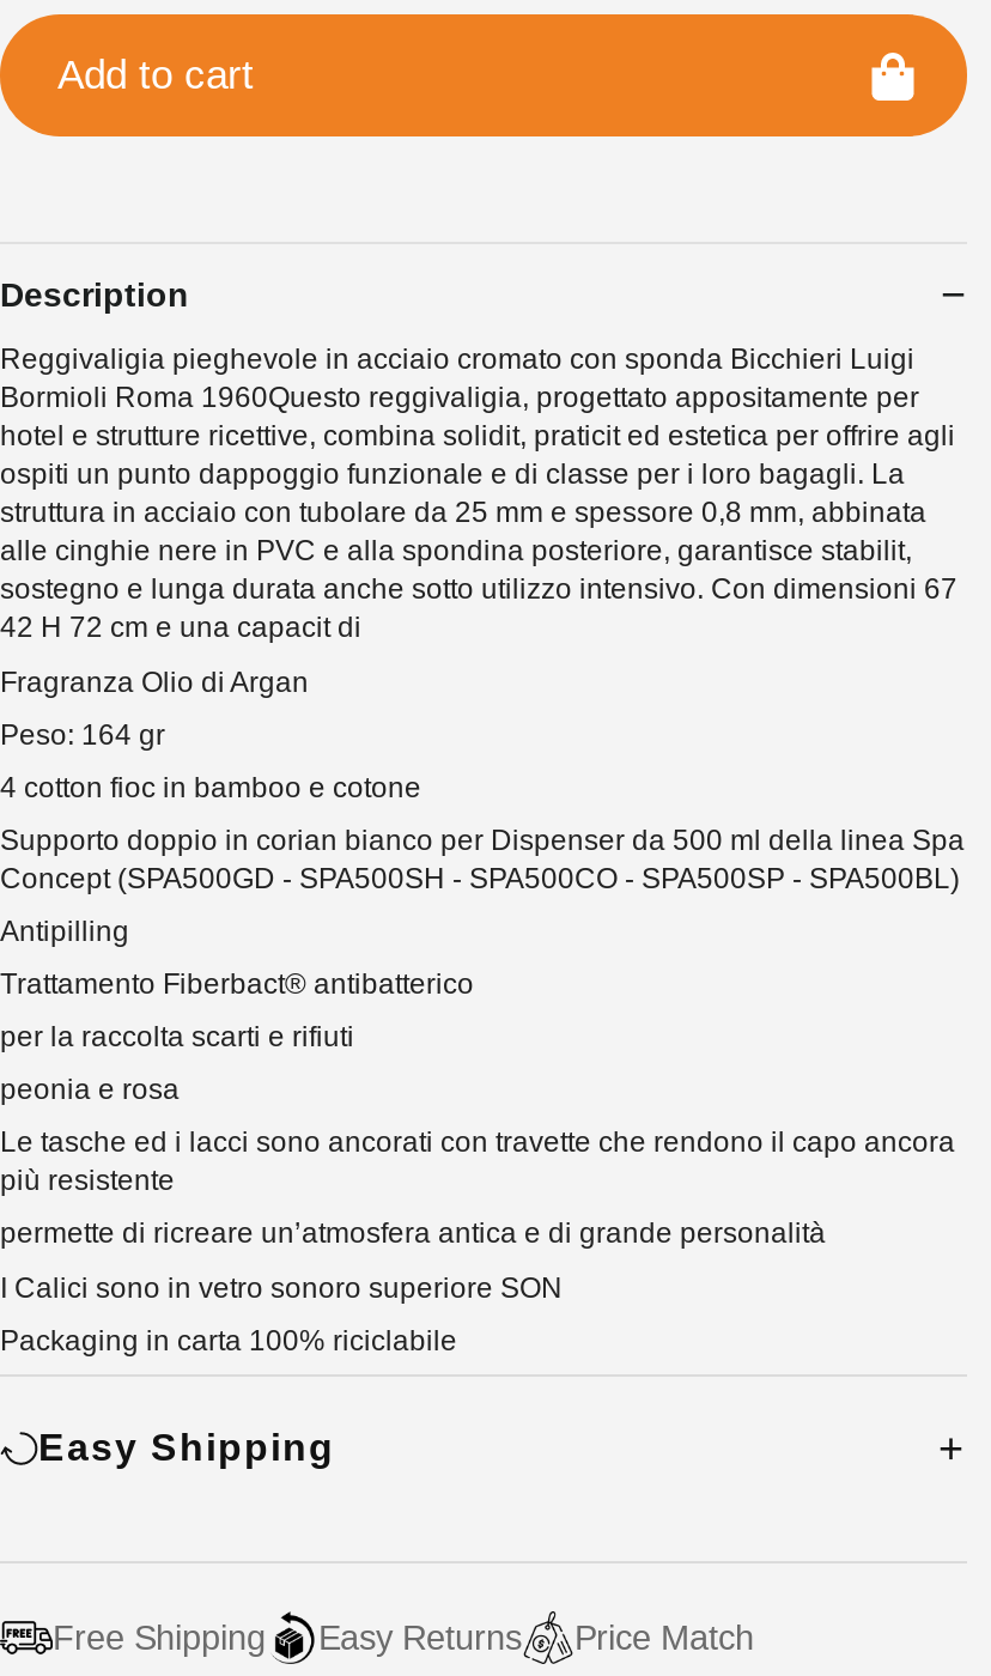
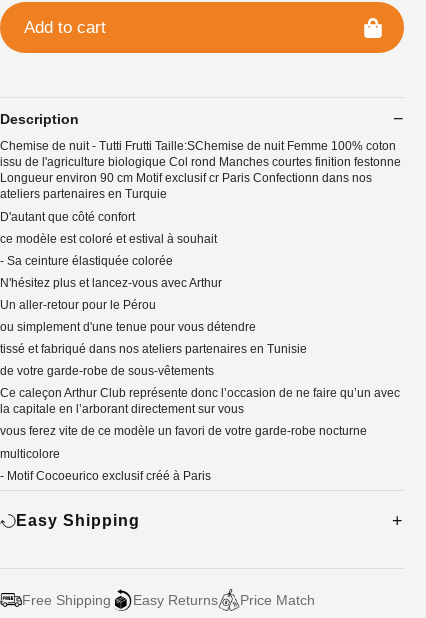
[0,343,957,645] Reggivaligia pieghevole in acciaio cromato con sponda Bicchieri Luigi | Bormioli Roma 1960Questo reggivaligia, progettato appositamente per | hotel e strutture ricettive, combina solidit, praticit ed estetica per offrire agli | ospiti un punto dappoggio funzionale e di classe per i loro bagagli. La | struttura in acciaio con tubolare da 25 mm e spessore 0,8 mm, abbinata | alle cinghie nere in PVC e alla spondina posteriore, garantisce stabilit, | sostegno e lunga durata anche sotto utilizzo intensivo. Con dimensioni 67 | 42 H 72 cm e una capacit di -> [0,139,401,201] Chemise de nuit - Tutti Frutti Taille:SChemise de nuit Femme 100% coton | issu de l'agriculture biologique Col rond Manches courtes finition festonne | Longueur environ 90 cm Motif exclusif cr Paris Confectionn dans nos | ateliers partenaires en Turquie
[0,664,309,698] Fragranza Olio di Argan -> [0,209,135,223] D'autant que côté confort
[0,717,165,751] Peso: 164 gr -> [0,232,217,246] ce modèle est coloré et estival à souhait
[0,770,421,804] 4 cotton fioc in bamboo e cotone -> [0,254,173,268] - Sa ceinture élastiquée colorée
[0,823,965,895] Supporto doppio in corian bianco per Dispenser da 500 ml della linea Spa | Concept (SPA500GD - SPA500SH - SPA500CO - SPA500SP - SPA500BL) -> [0,276,222,290] N'hésitez plus et lancez-vous avec Arthur
[0,914,129,948] Antipilling -> [0,298,156,312] Un aller-retour pour le Pérou
[0,967,474,1001] Trattamento Fiberbact® antibatterico -> [0,320,256,334] ou simplement d'une tenue pour vous détendre
[0,1020,354,1054] per la raccolta scarti e rifiuti -> [0,342,307,356] tissé et fabriqué dans nos ateliers partenaires en Tunisie
[0,1073,180,1107] peonia e rosa -> [0,364,214,378] de votre garde-robe de sous-vêtements
[0,1126,955,1198] Le tasche ed i lacci sono ancorati con travette che rendono il capo ancora | più resistente -> [0,386,400,416] Ce caleçon Arthur Club représente donc l’occasion de ne faire qu’un avec | la capitale en l’arborant directement sur vous
[0,1217,826,1251] permette di ricreare un’atmosfera antica e di grande personalità -> [0,424,367,438] vous ferez vite de ce modèle un favori de votre garde-robe nocturne
[0,1270,563,1304] I Calici sono in vetro sonoro superiore SON -> [0,447,60,461] multicolore
[0,1323,457,1357] Packaging in carta 100% riciclabile -> [0,469,211,483] - Motif Cocoeurico exclusif créé à Paris

